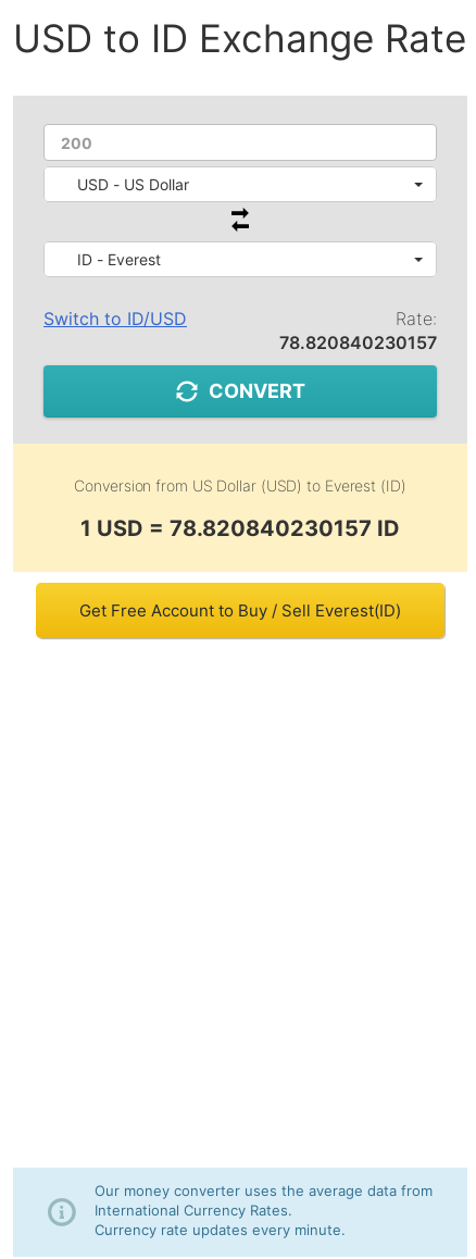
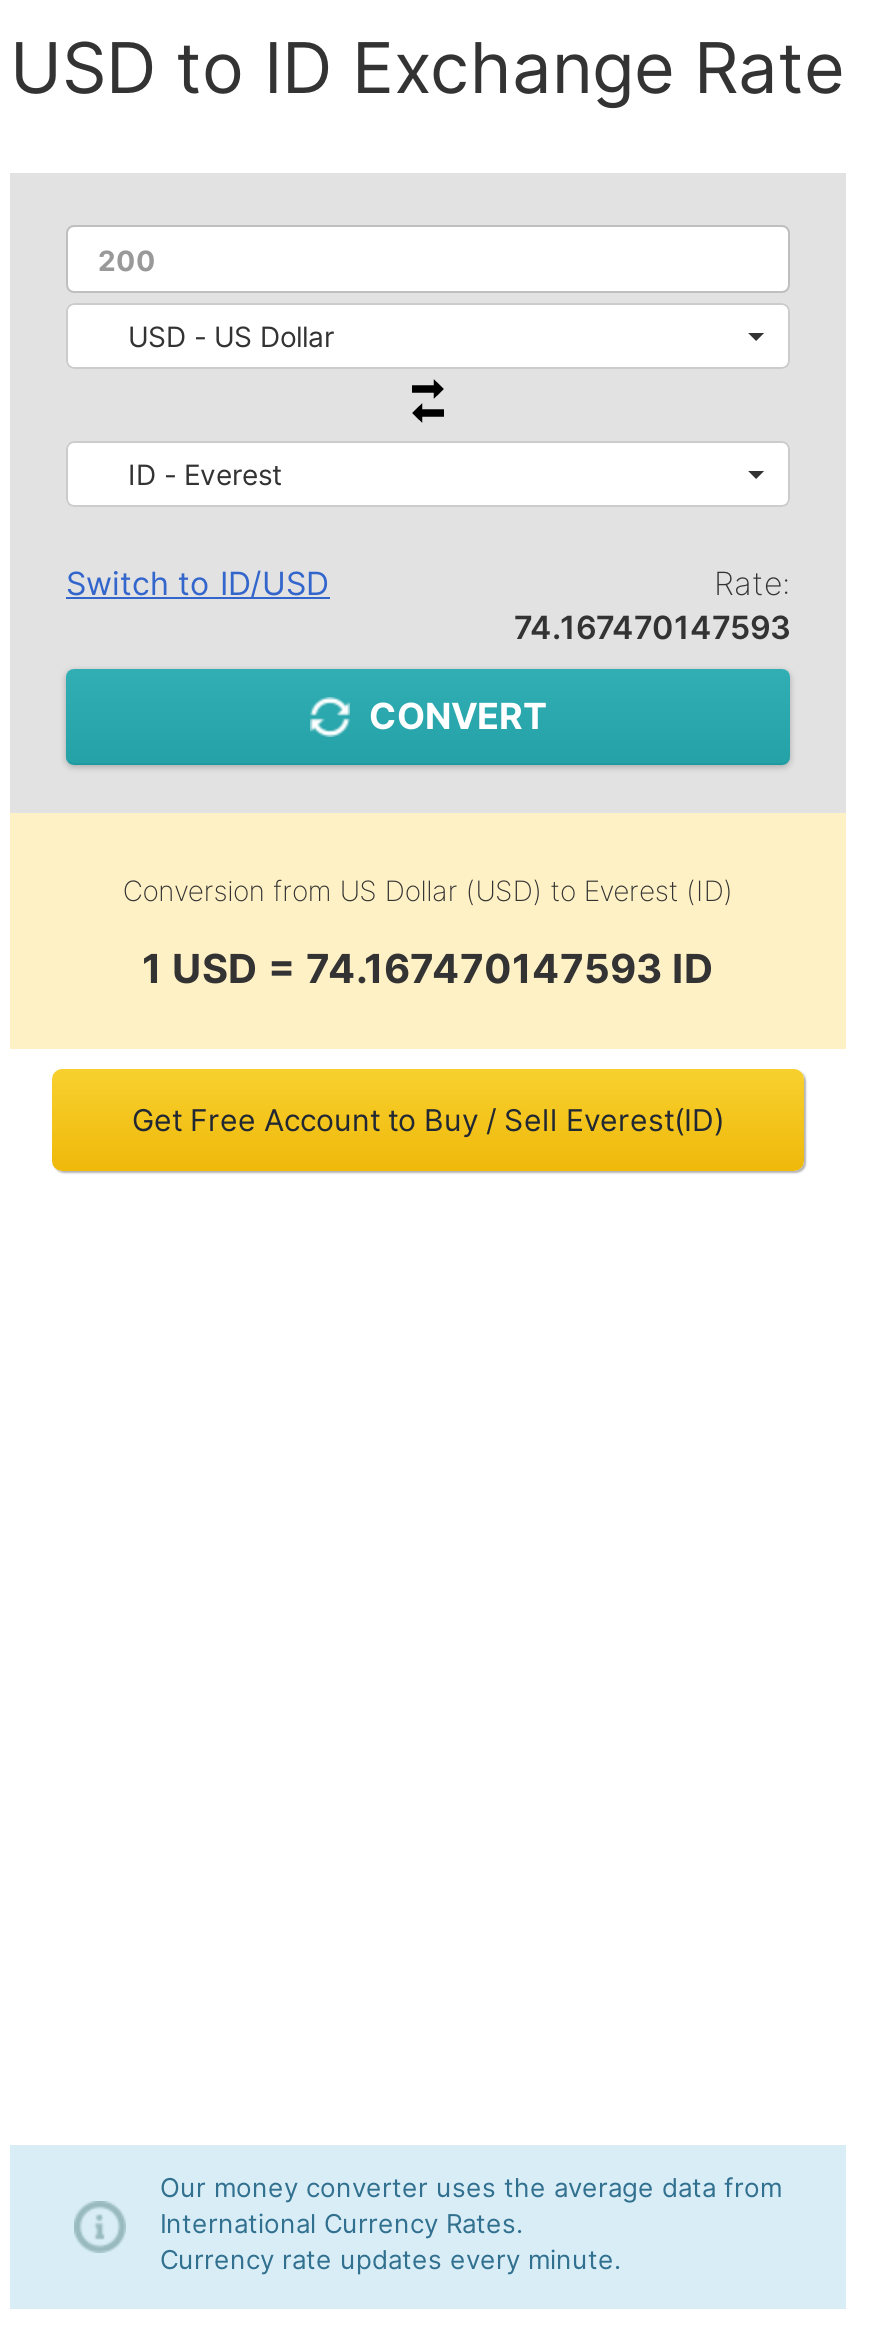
[279,332,437,353] 78.820840230157 -> [514,607,790,647] 74.167470147593
[80,515,400,541] 1 USD = 78.820840230157 ID -> [142,945,714,993] 1 USD = 74.167470147593 ID

